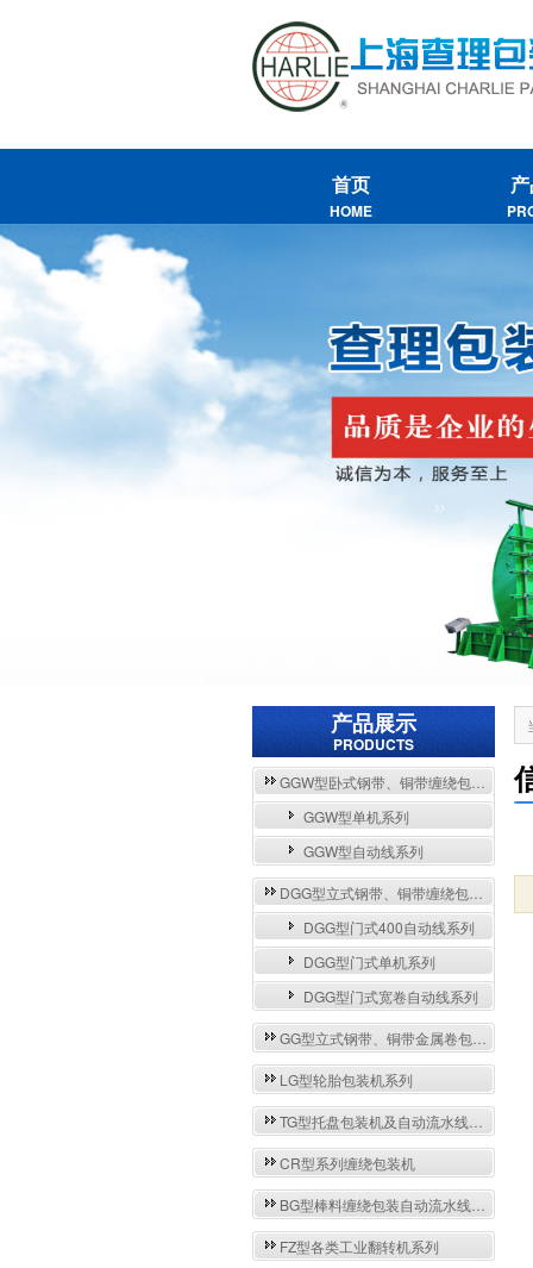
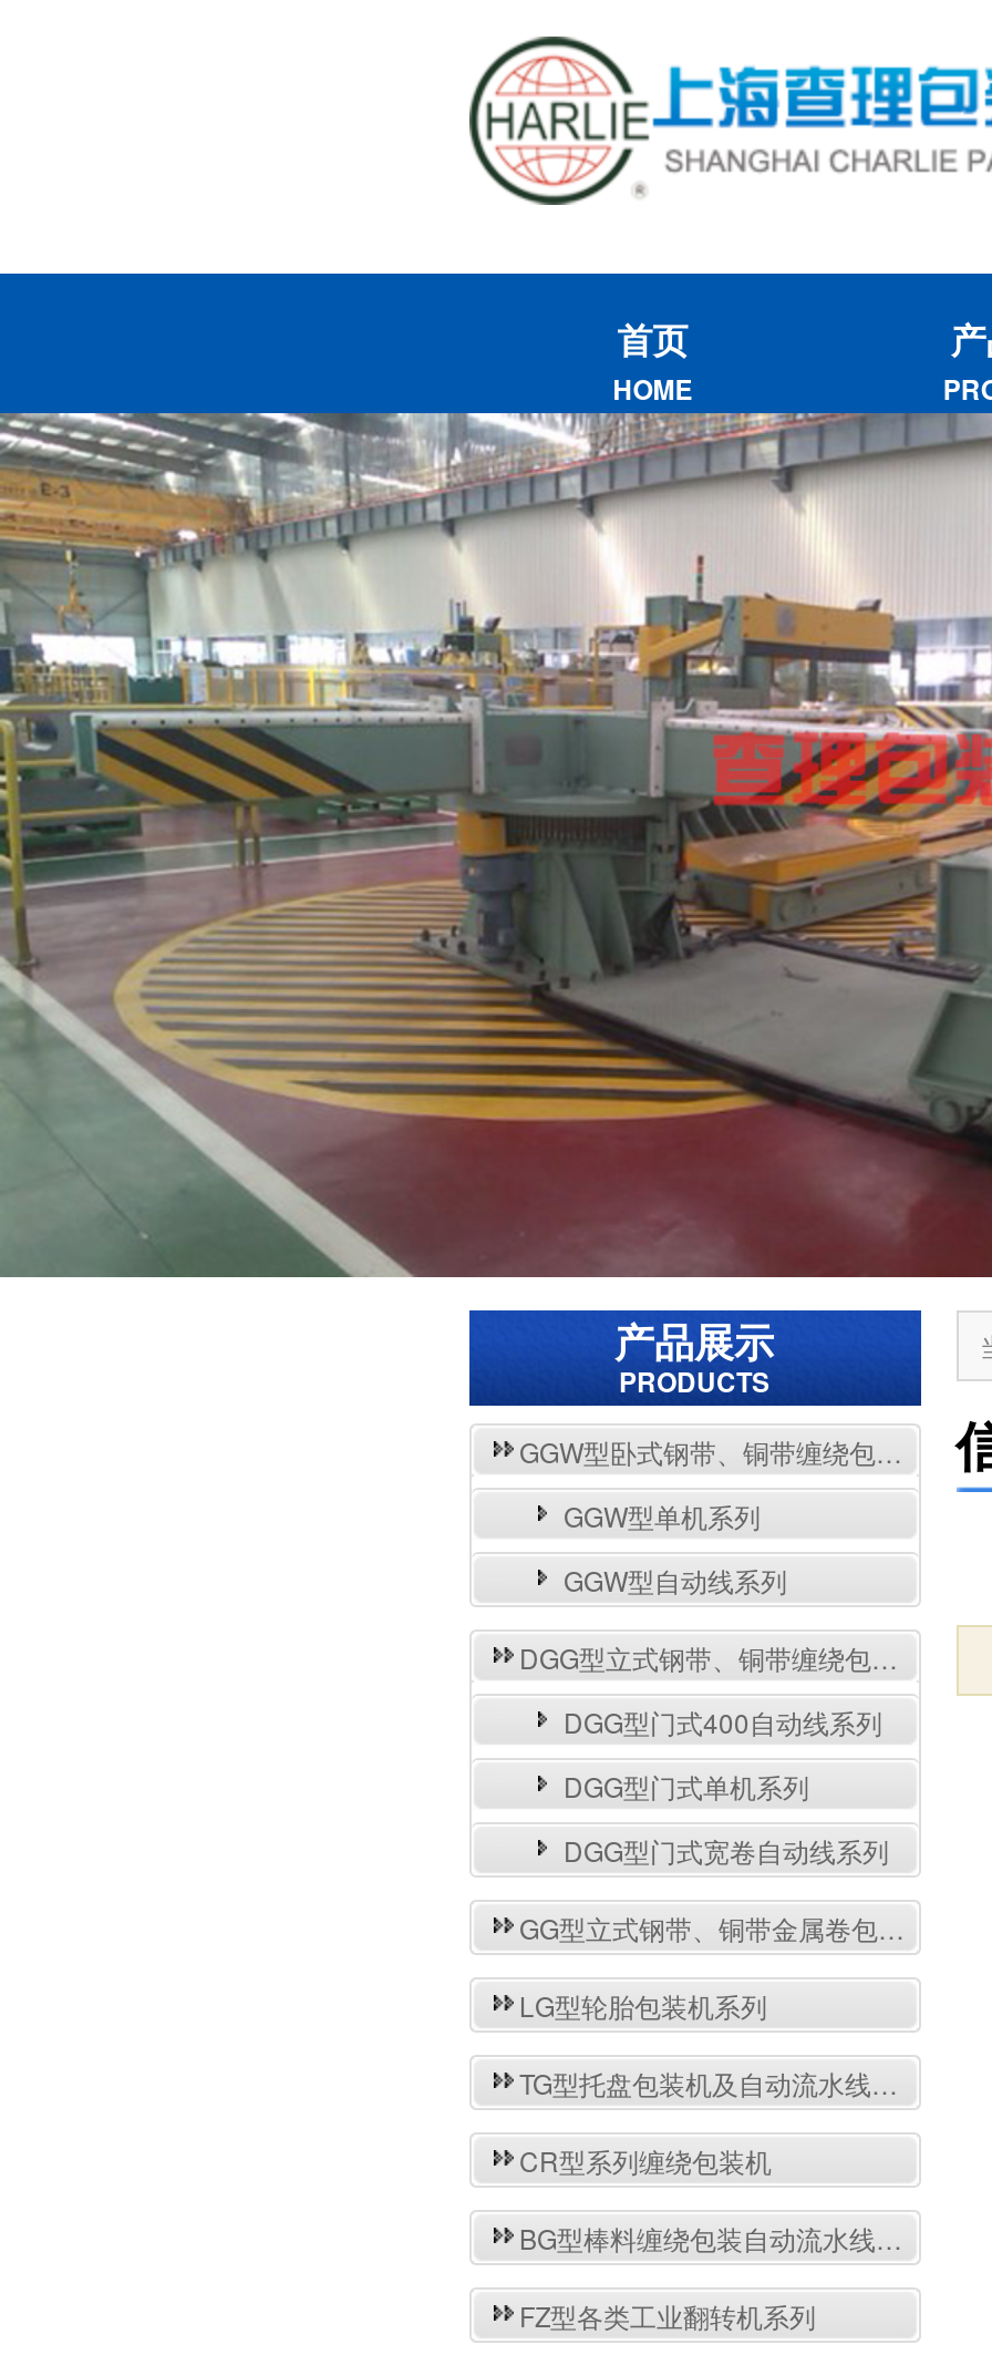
[4,224,529,688] [image] -> [7,411,985,1279] [image]

